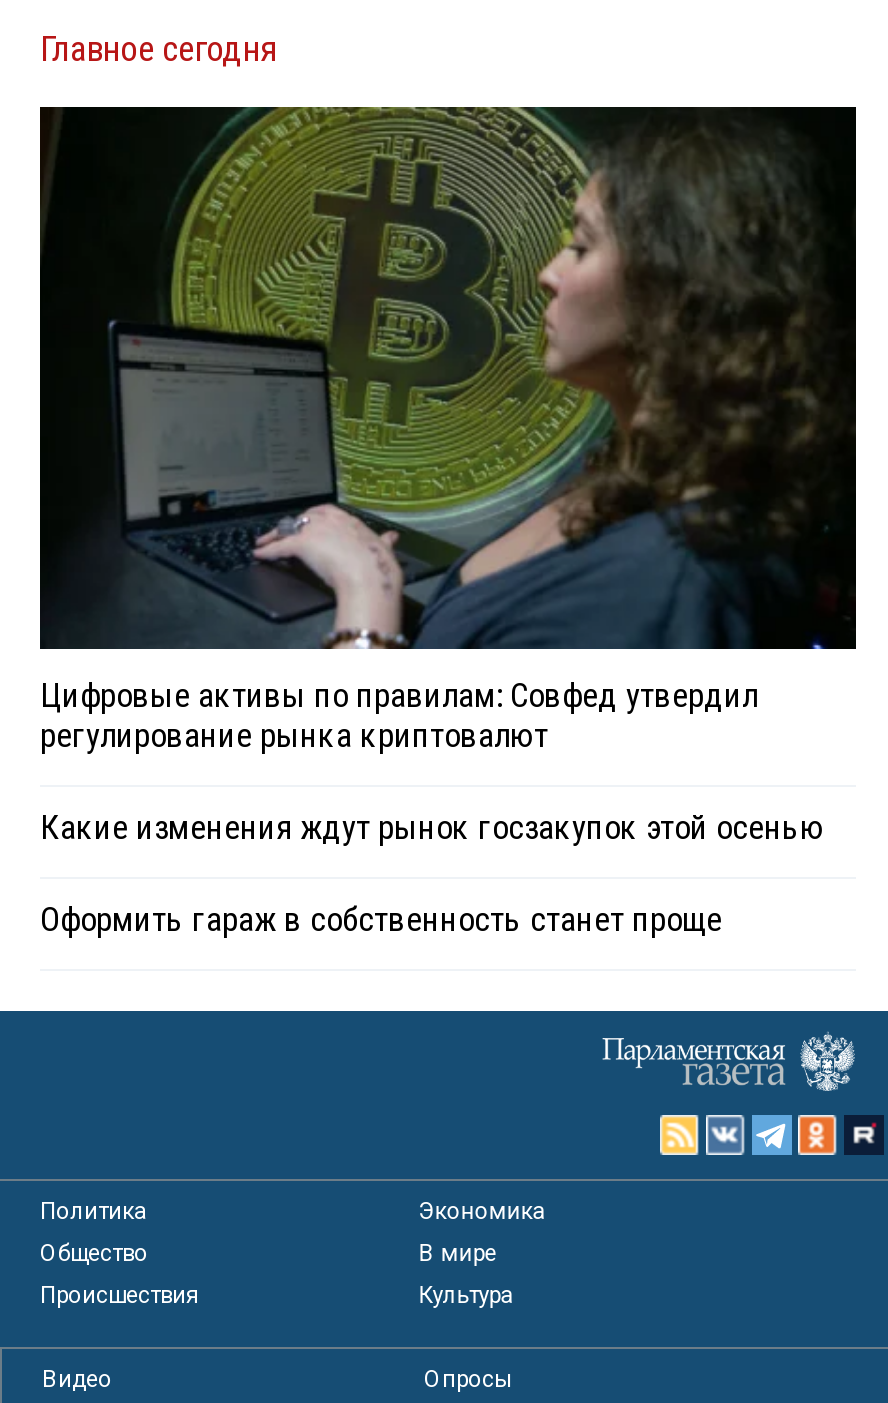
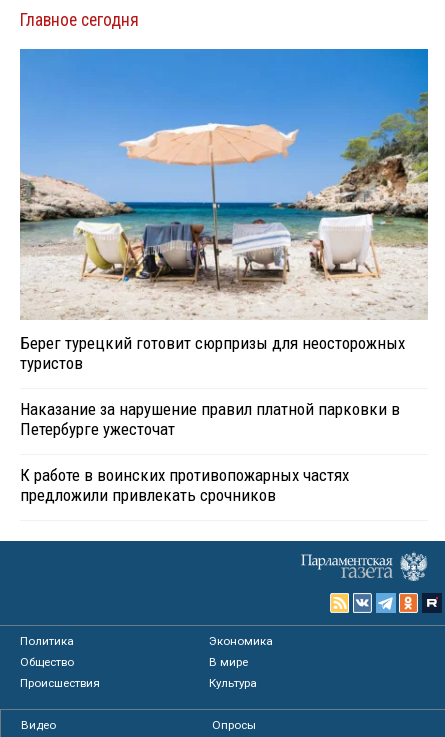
[38,105,858,756] [image] | Цифровые активы по правилам: Совфед утвердил | регулирование рынка криптовалют -> [19,48,429,373] [image] | Берег турецкий готовит сюрпризы для неосторожных | туристов
[40,808,824,848] Какие изменения ждут рынок госзакупок этой осенью -> [20,399,400,439] Наказание за нарушение правил платной парковки в | Петербурге ужесточат
[40,900,722,940] Оформить гараж в собственность станет проще -> [20,465,349,505] К работе в воинских противопожарных частях | предложили привлекать срочников

